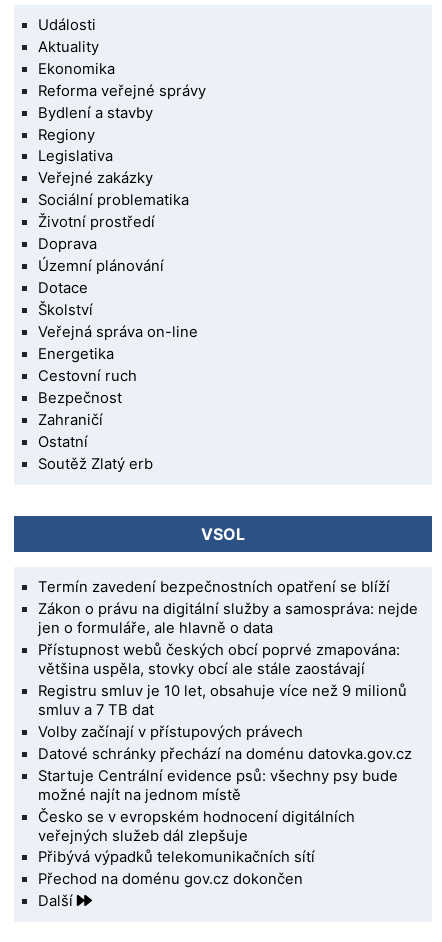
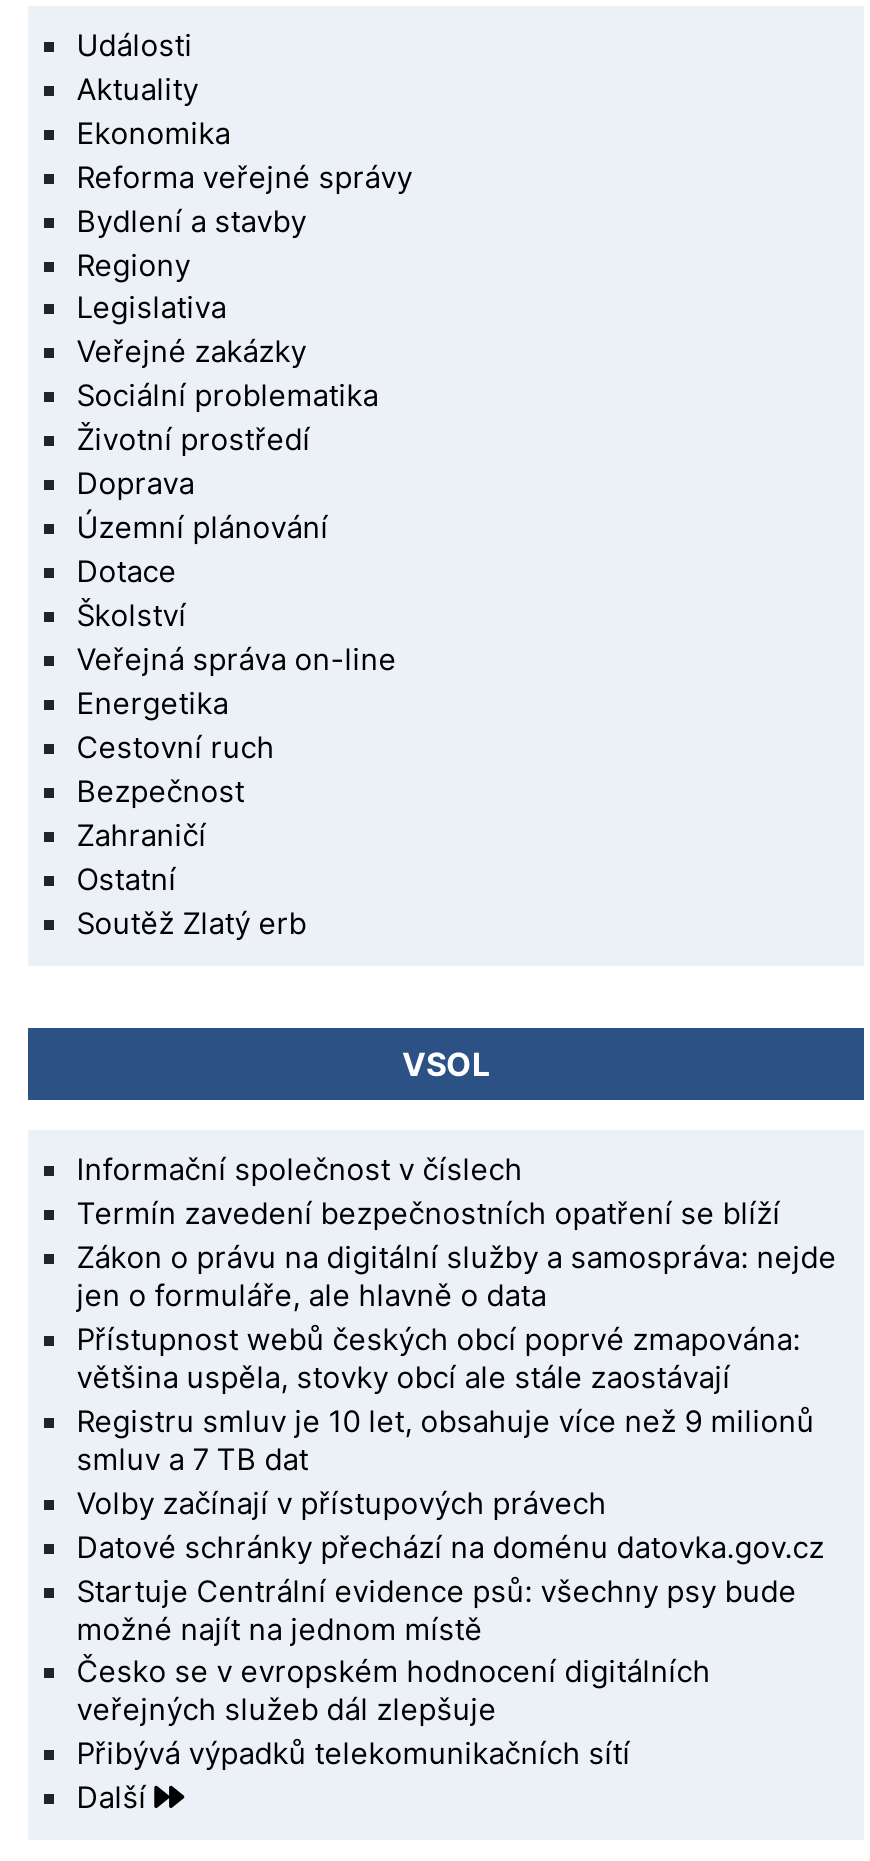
none -> [76,1152,522,1188] Informační společnost v číslech
moved [38,578,418,866] -> [76,1196,836,1773]: Termín zavedení bezpečnostních opatření se blíží | Zákon o právu na digitální služby a samospráva: nejde | jen o formuláře, ale hlavně o data | ... | veřejných služeb dál zlepšuje | Přibývá výpadků telekomunikačních sítí
[38,870,303,888] Přechod na doménu gov.cz dokončen -> none

